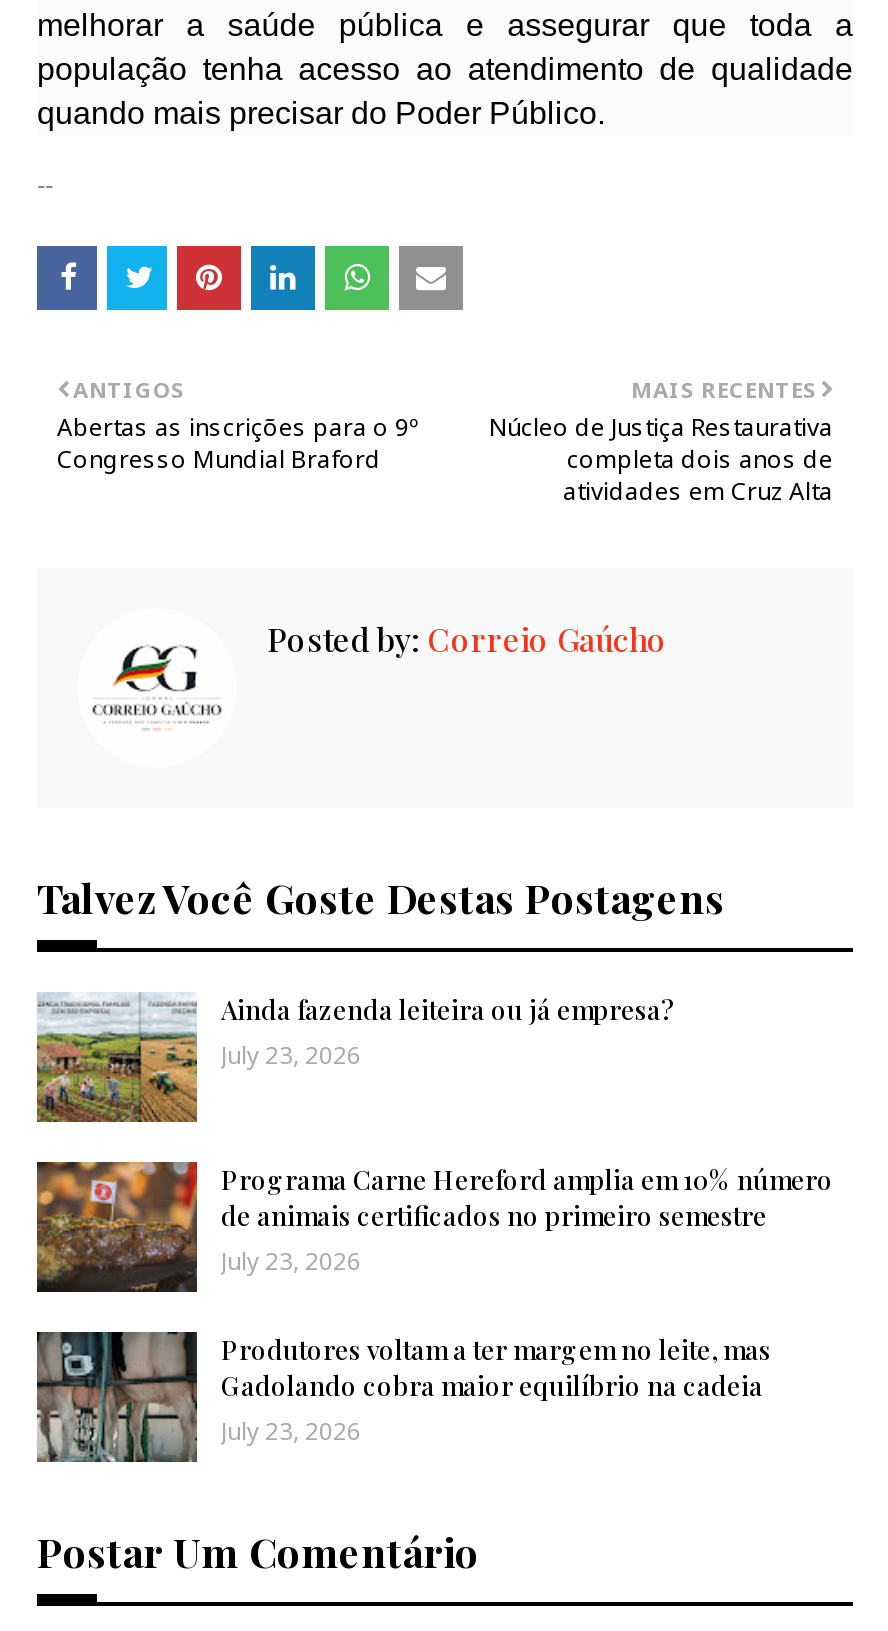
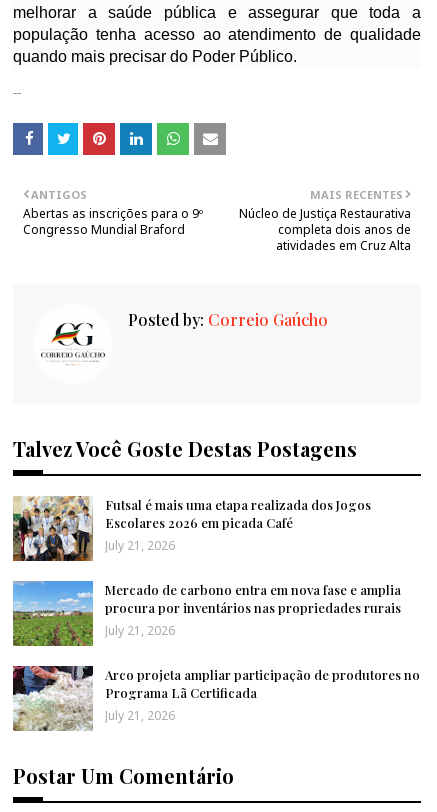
[37,992,675,1124] [image] | Ainda fazenda leiteira ou já empresa? | July 23, 2026 -> [12,495,371,562] [image] | Futsal é mais uma etapa realizada dos Jogos | Escolares 2026 em picada Café | July 21, 2026
[35,1160,833,1294] [image] | Programa Carne Hereford amplia em 10% número | de animais certificados no primeiro semestre | July 23, 2026 -> [12,580,401,647] [image] | Mercado de carbono entra em nova fase e amplia | procura por inventários nas propriedades rurais | July 21, 2026
[35,1330,771,1464] [image] | Produtores voltam a ter margem no leite, mas | Gadolando cobra maior equilíbrio na cadeia | July 23, 2026 -> [12,665,420,732] [image] | Arco projeta ampliar participação de produtores no | Programa Lã Certificada | July 21, 2026

